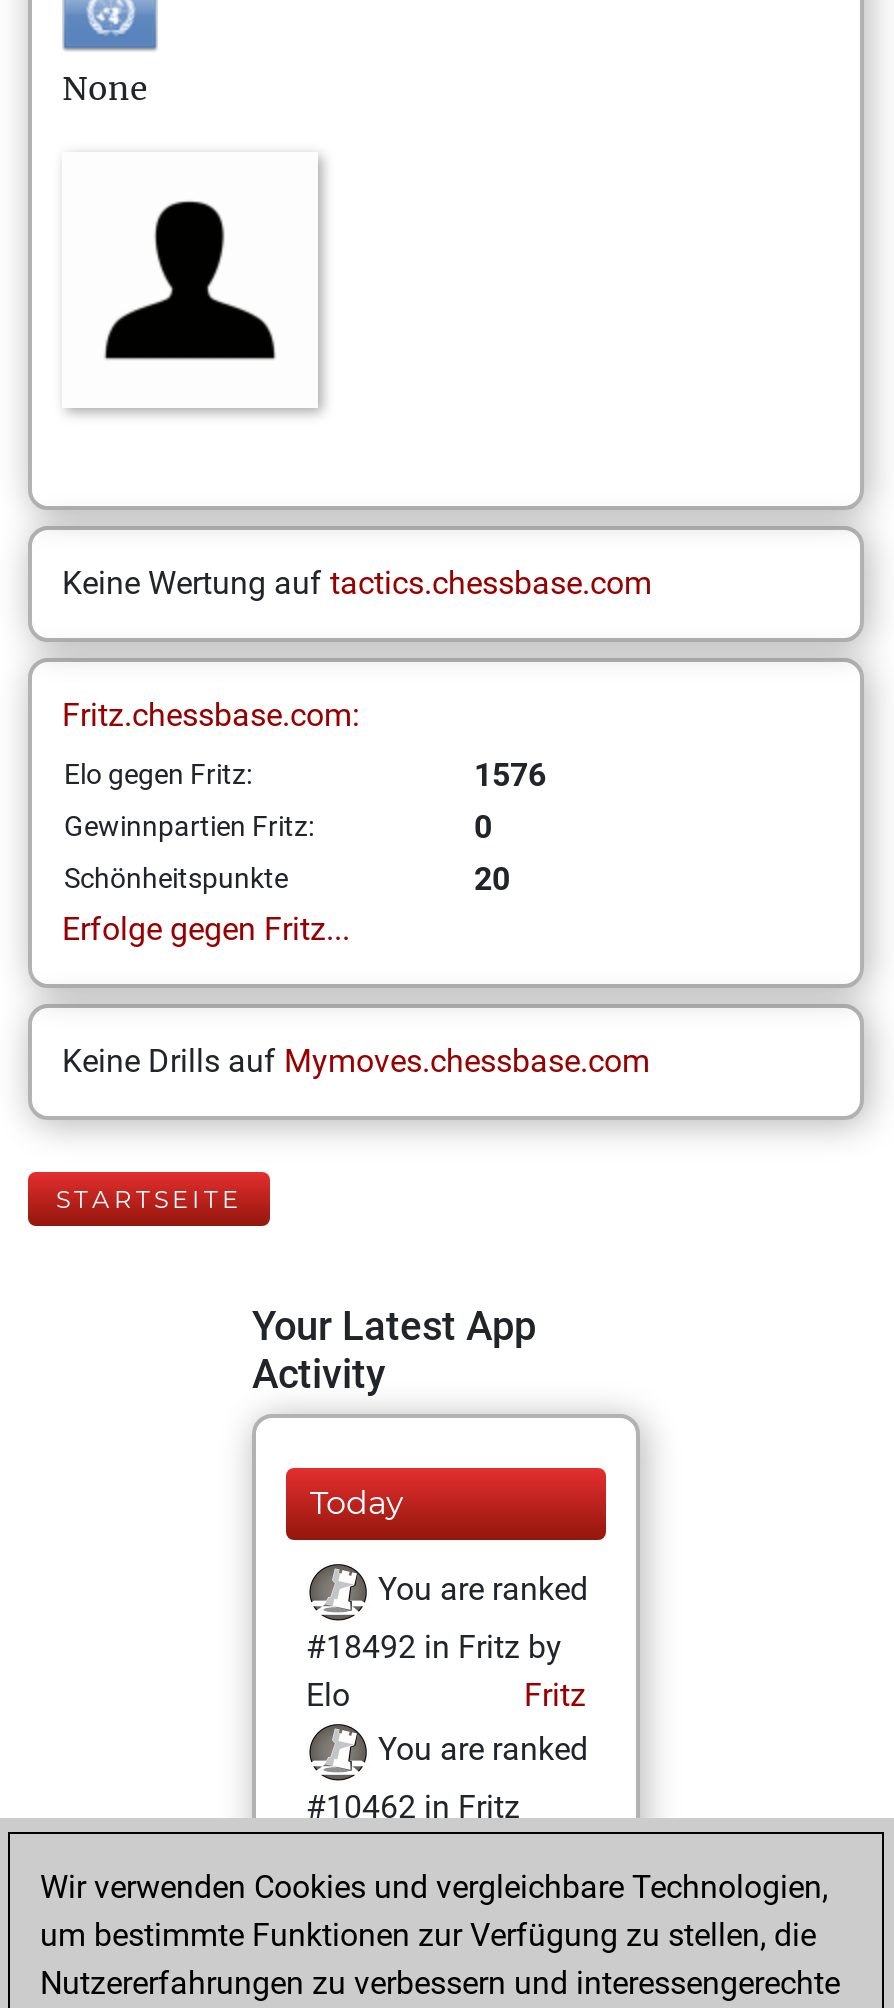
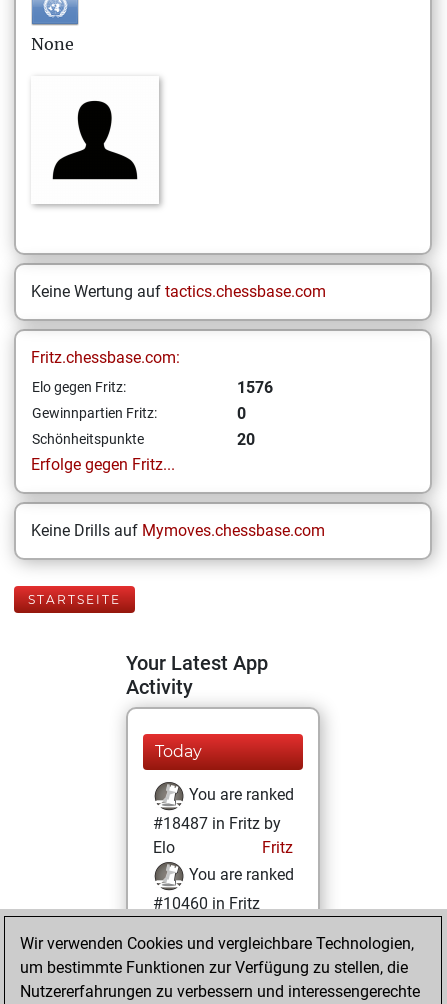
[306,1628,562,1666] #18492 in Fritz by -> [153,814,281,833] #18487 in Fritz by
[306,1788,520,1826] #10462 in Fritz -> [153,894,260,913] #10460 in Fritz

